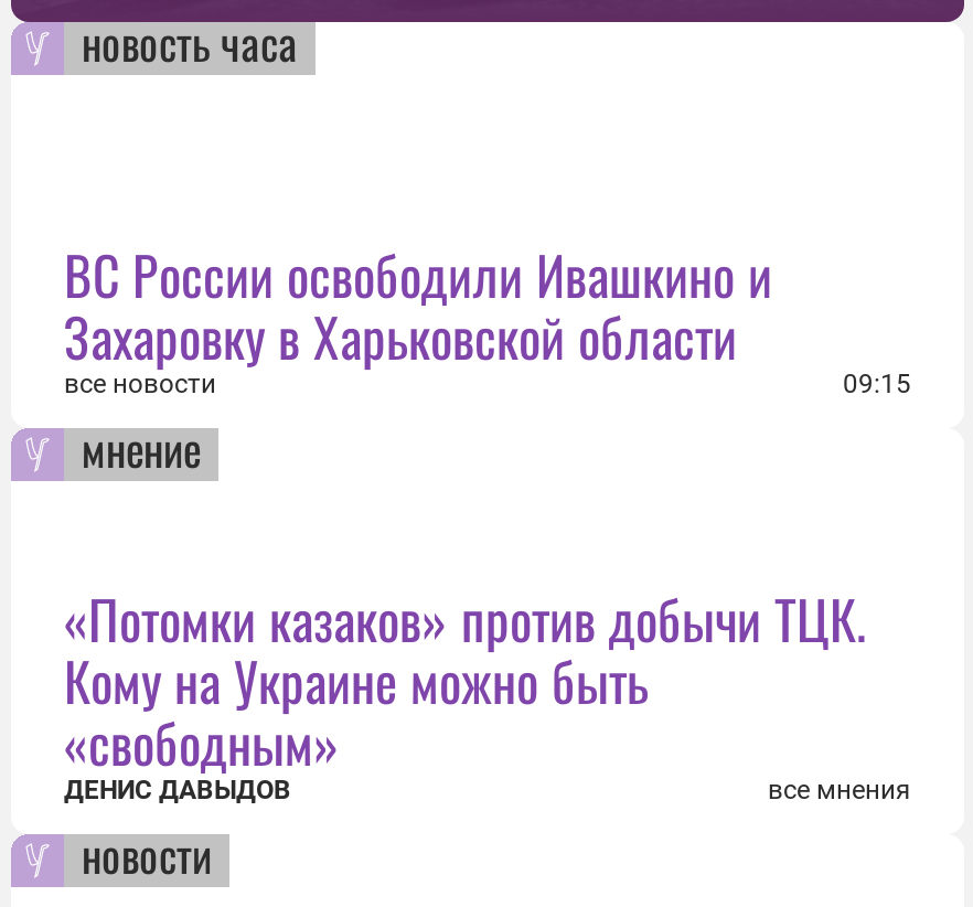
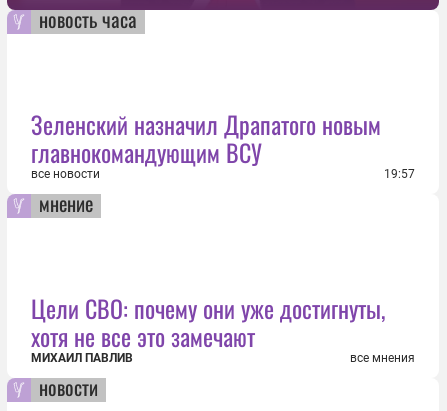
[64,233,772,375] ВС России освободили Ивашкино и | Захаровку в Харьковской области -> [31,106,381,170] Зеленский назначил Драпатого новым | главнокомандующим ВСУ
[843,368,911,399] 09:15 -> [384,167,415,181] 19:57
[64,578,867,805] «Потомки казаков» против добычи ТЦК. | Кому на Украине можно быть | «свободным» | ДЕНИС ДАВЫДОВ -> [31,290,385,365] Цели СВО: почему они уже достигнуты, | хотя не все это замечают | МИХАИЛ ПАВЛИВ

